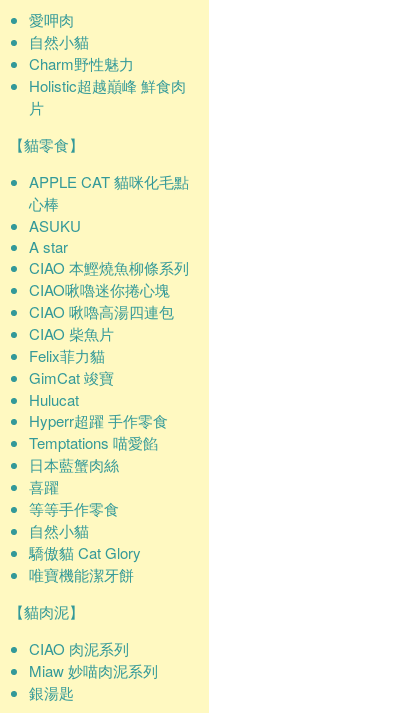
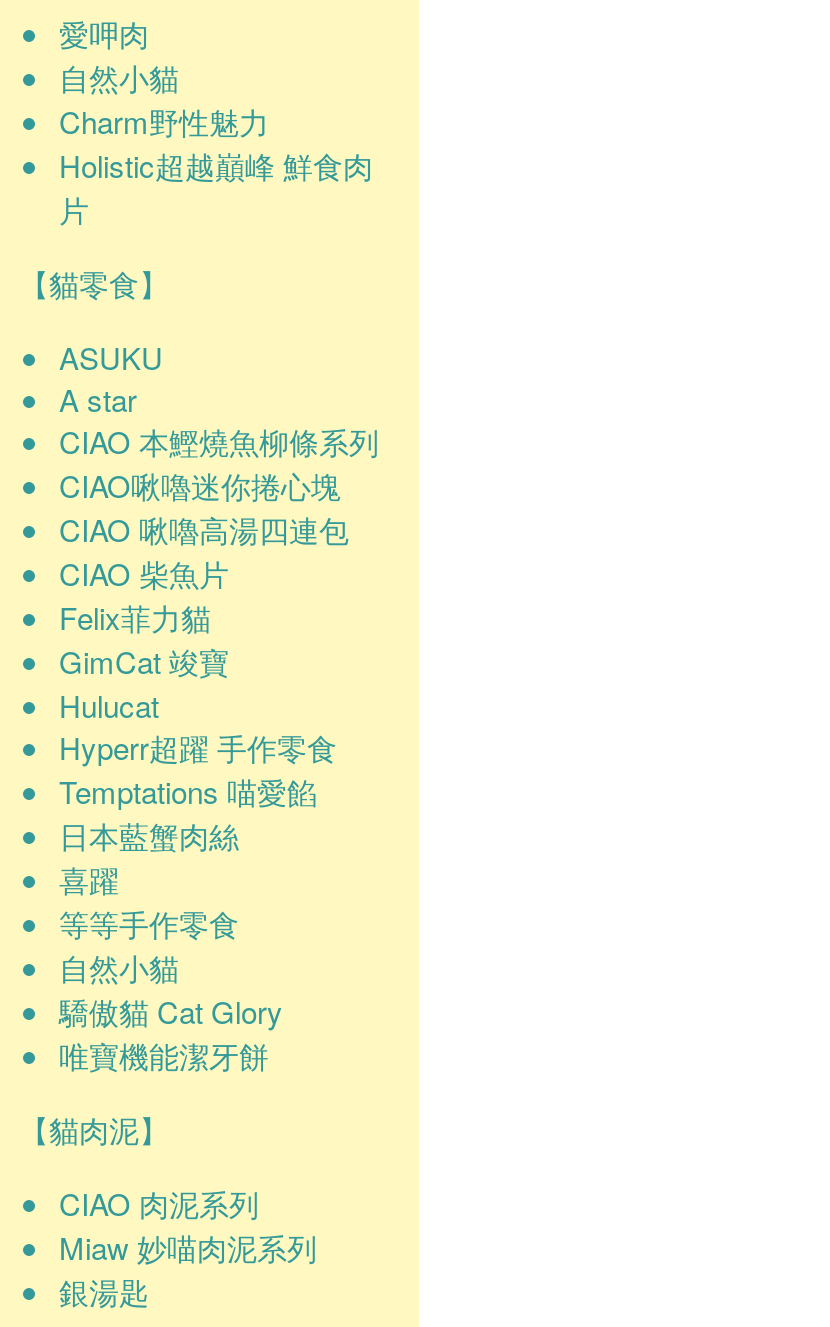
[29,171,189,214] APPLE CAT 貓咪化毛點 | 心棒 -> none

